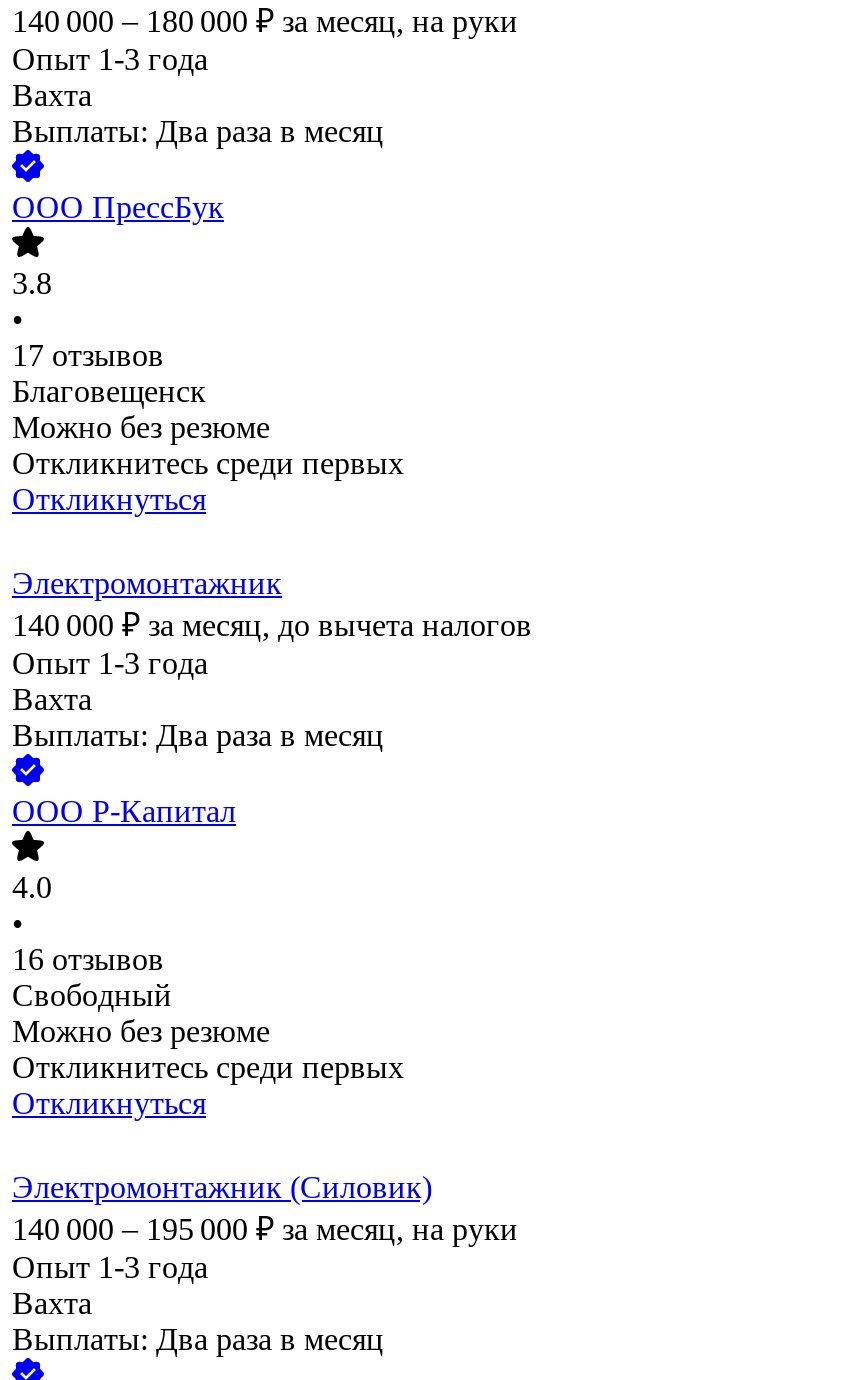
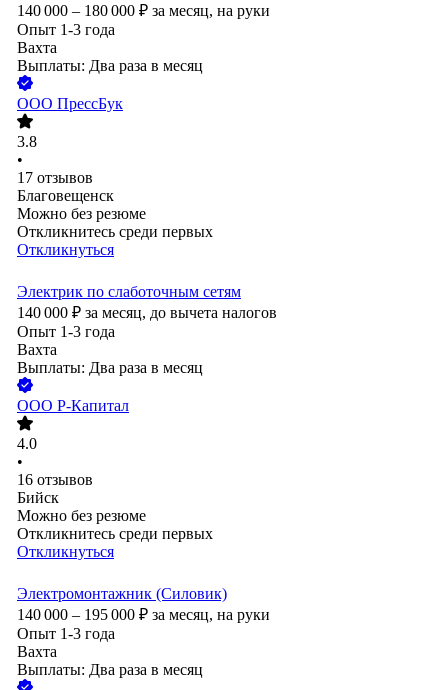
[12,567,282,601] Электромонтажник -> [17,283,241,300] Электрик по слаботочным сетям
[12,979,172,1013] Свободный -> [17,489,59,506] Бийск

